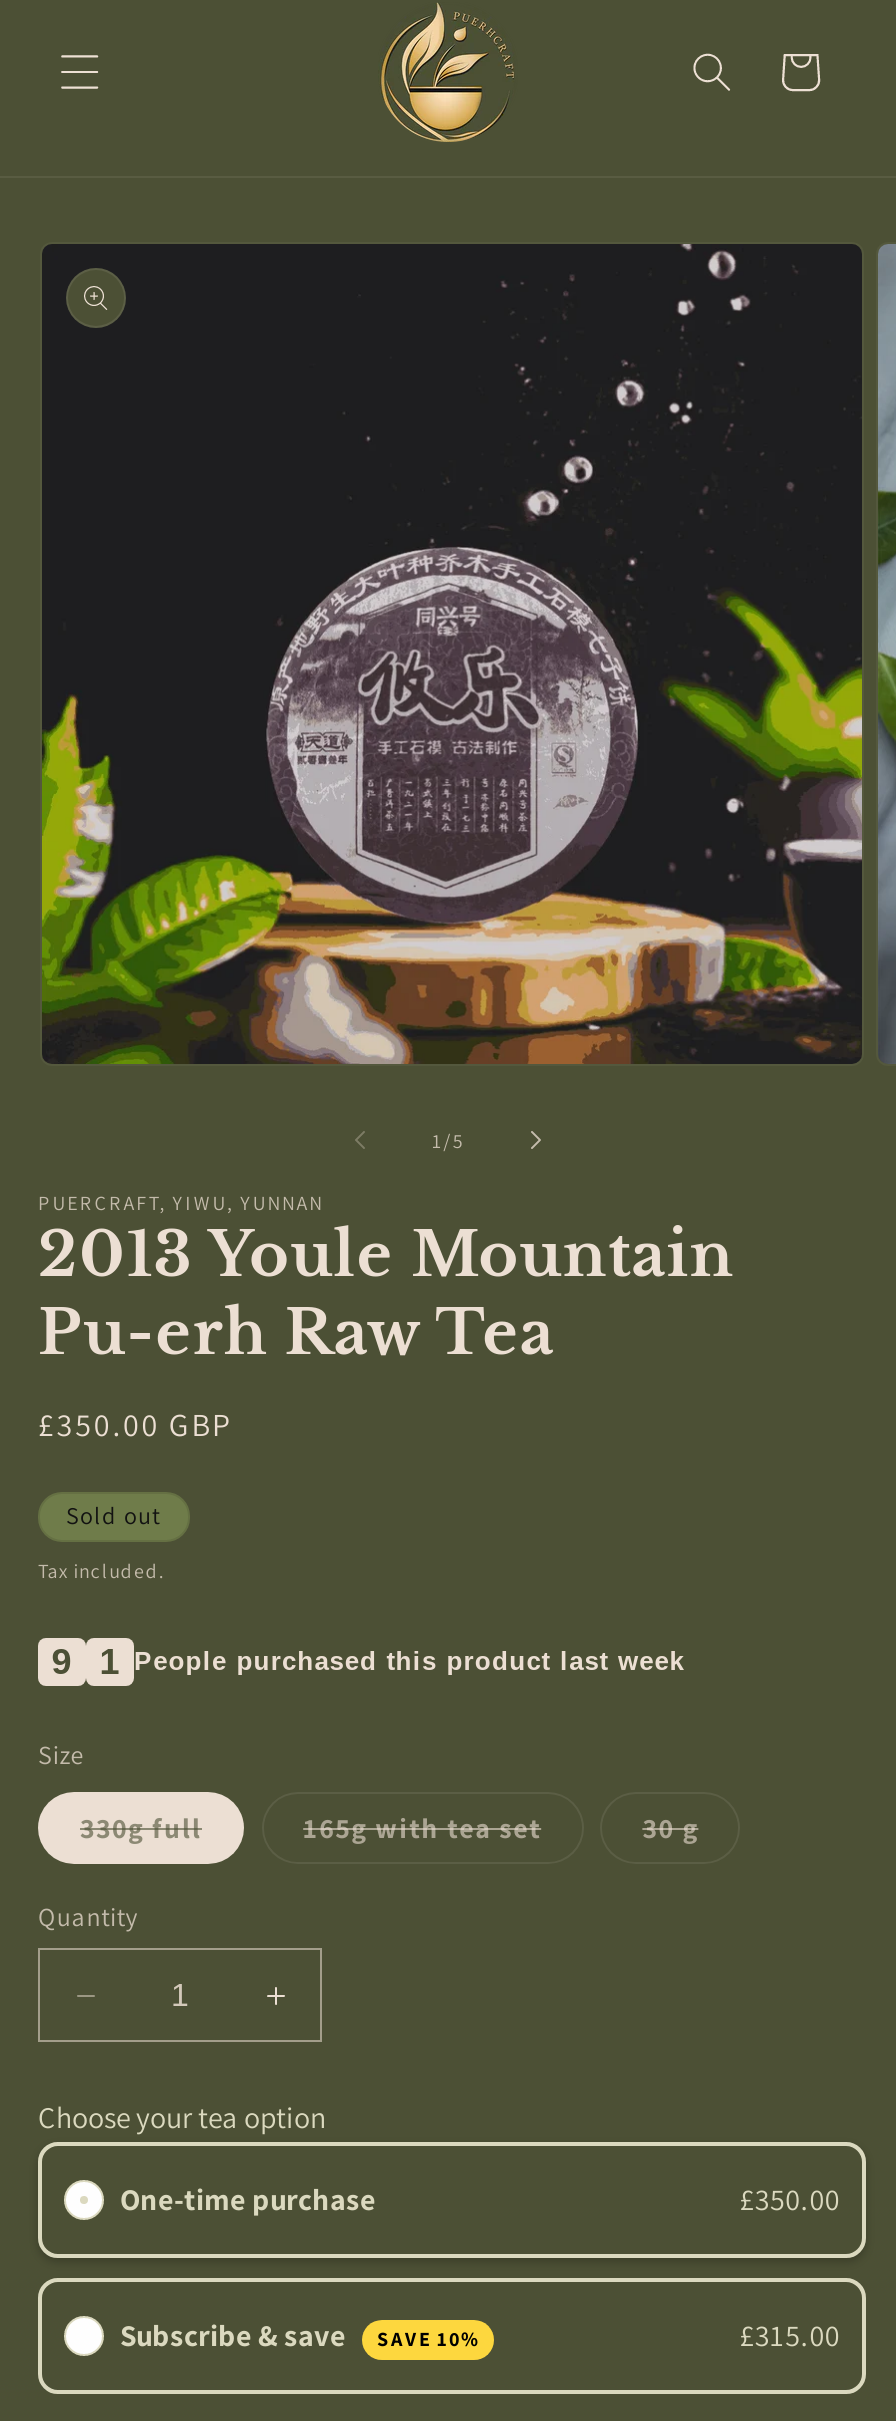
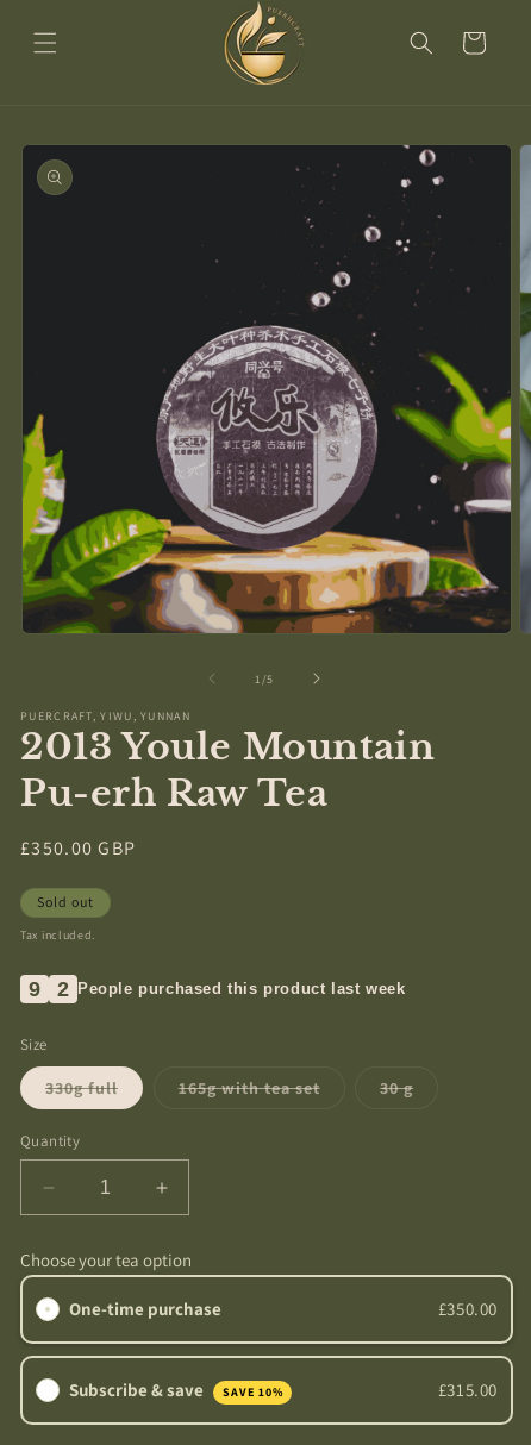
[99,1642,685,1682] 1 People purchased this product last week -> [57,977,405,1001] 2 People purchased this product last week

